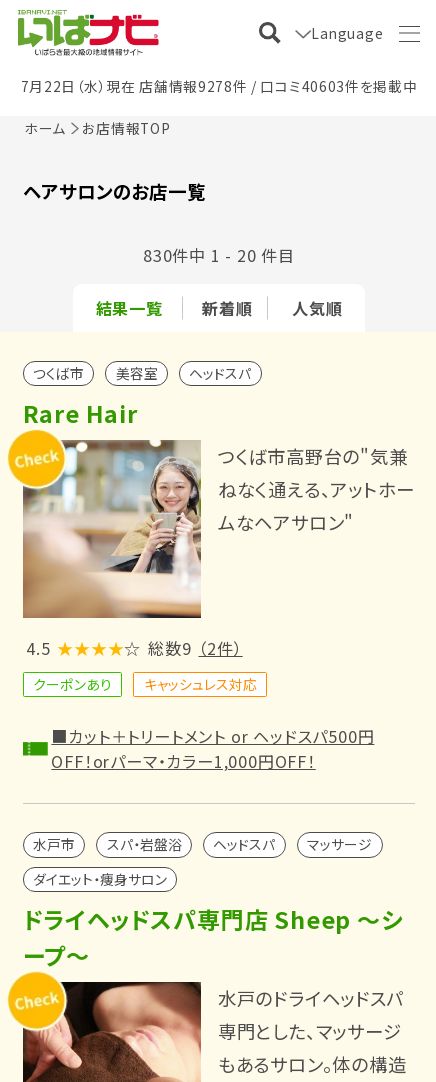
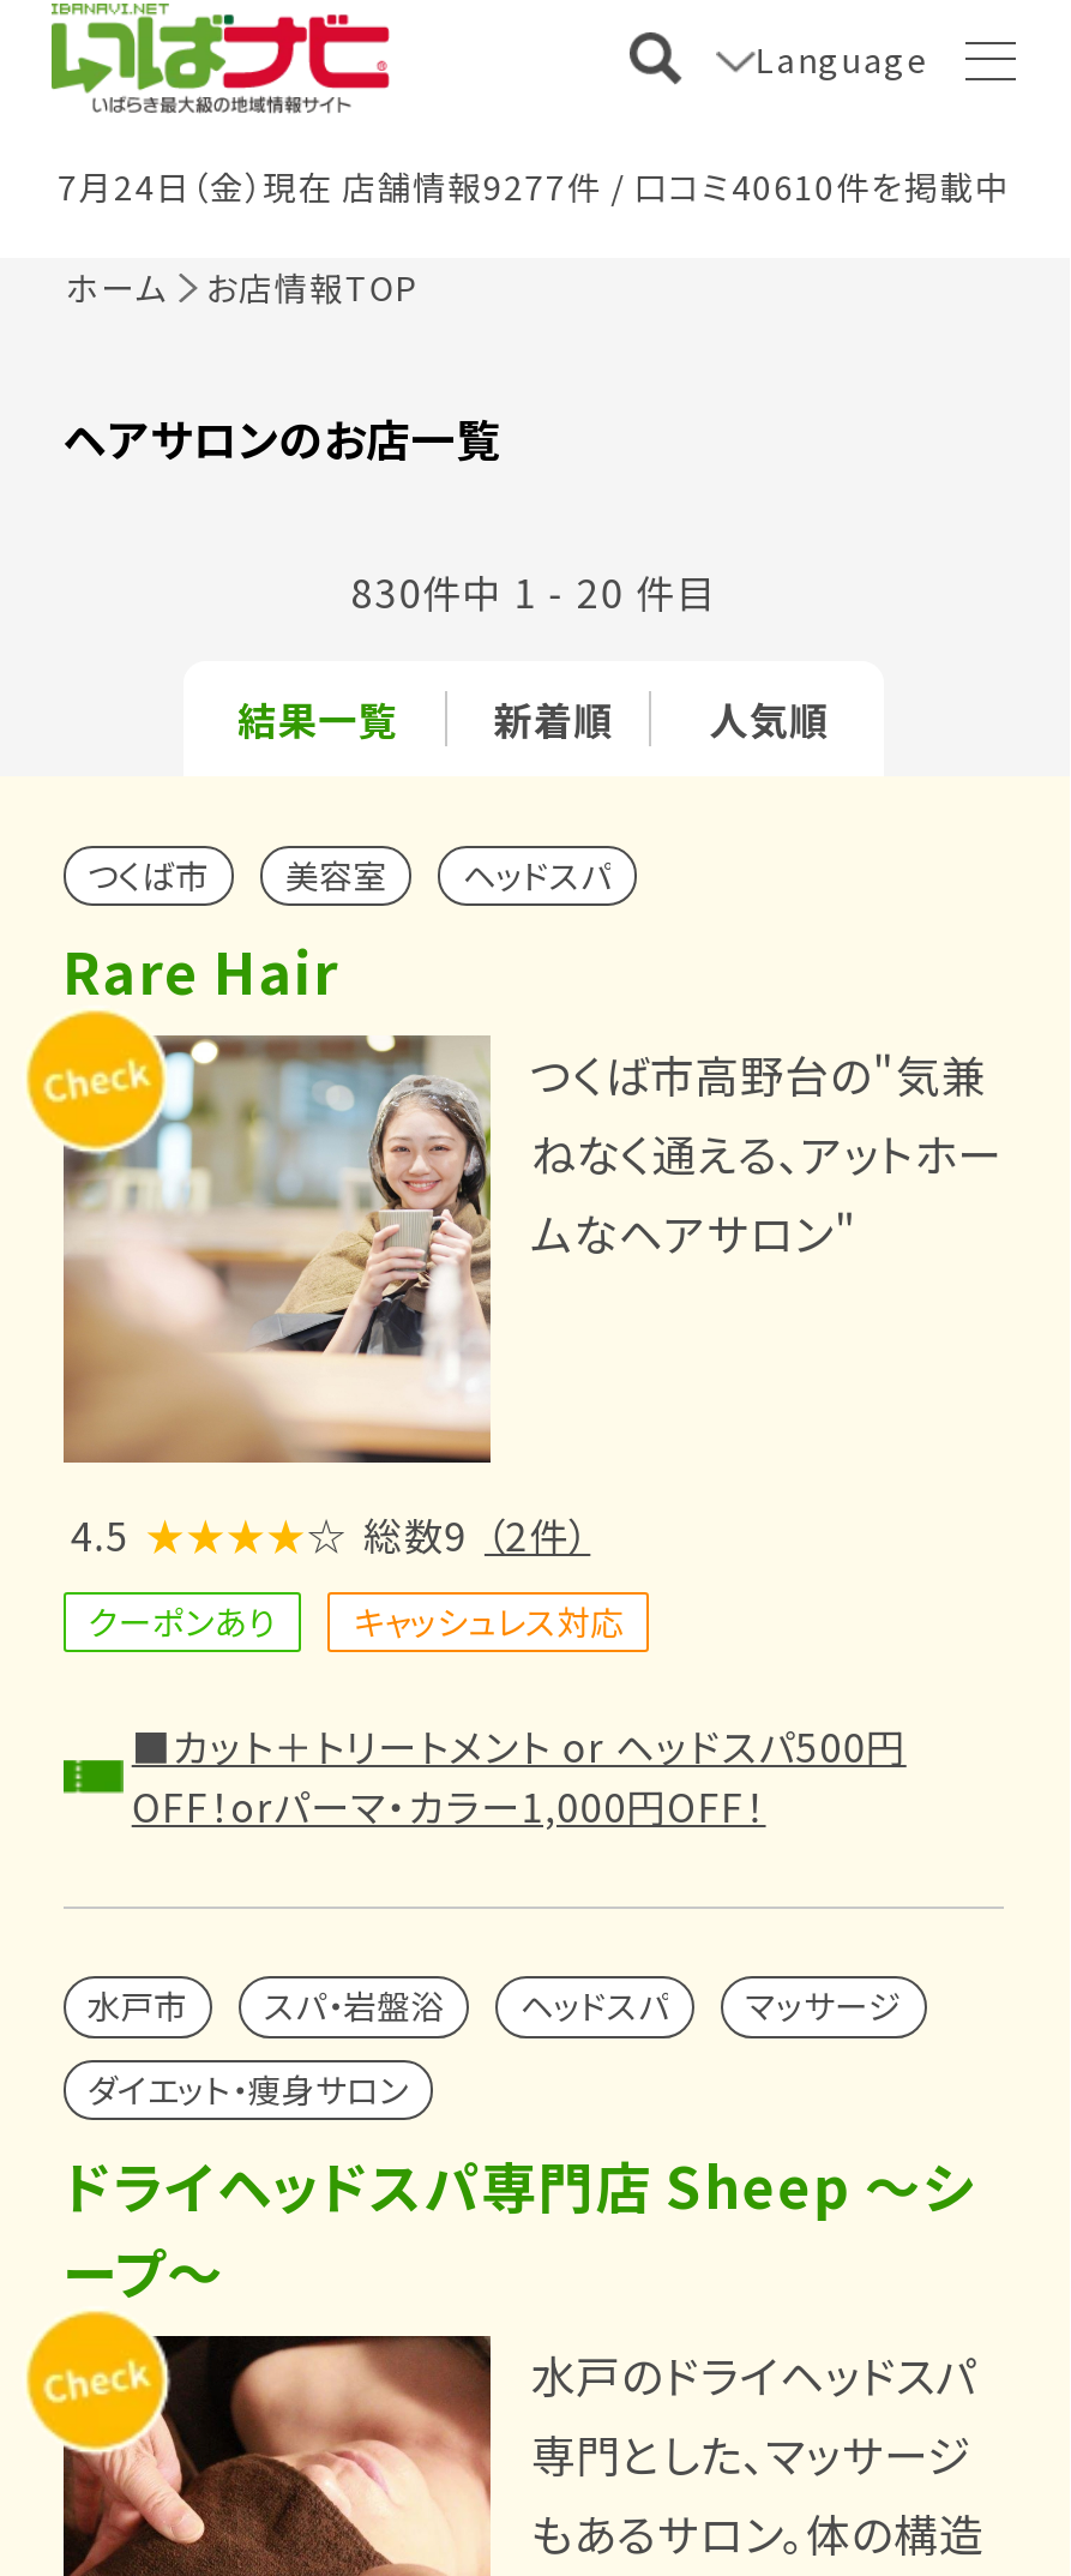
[21,76,417,96] 7月22日（水）現在 店舗情報9278件 / 口コミ40603件を掲載中 -> [58,161,1010,209] 7月24日（金）現在 店舗情報9277件 / 口コミ40610件を掲載中

